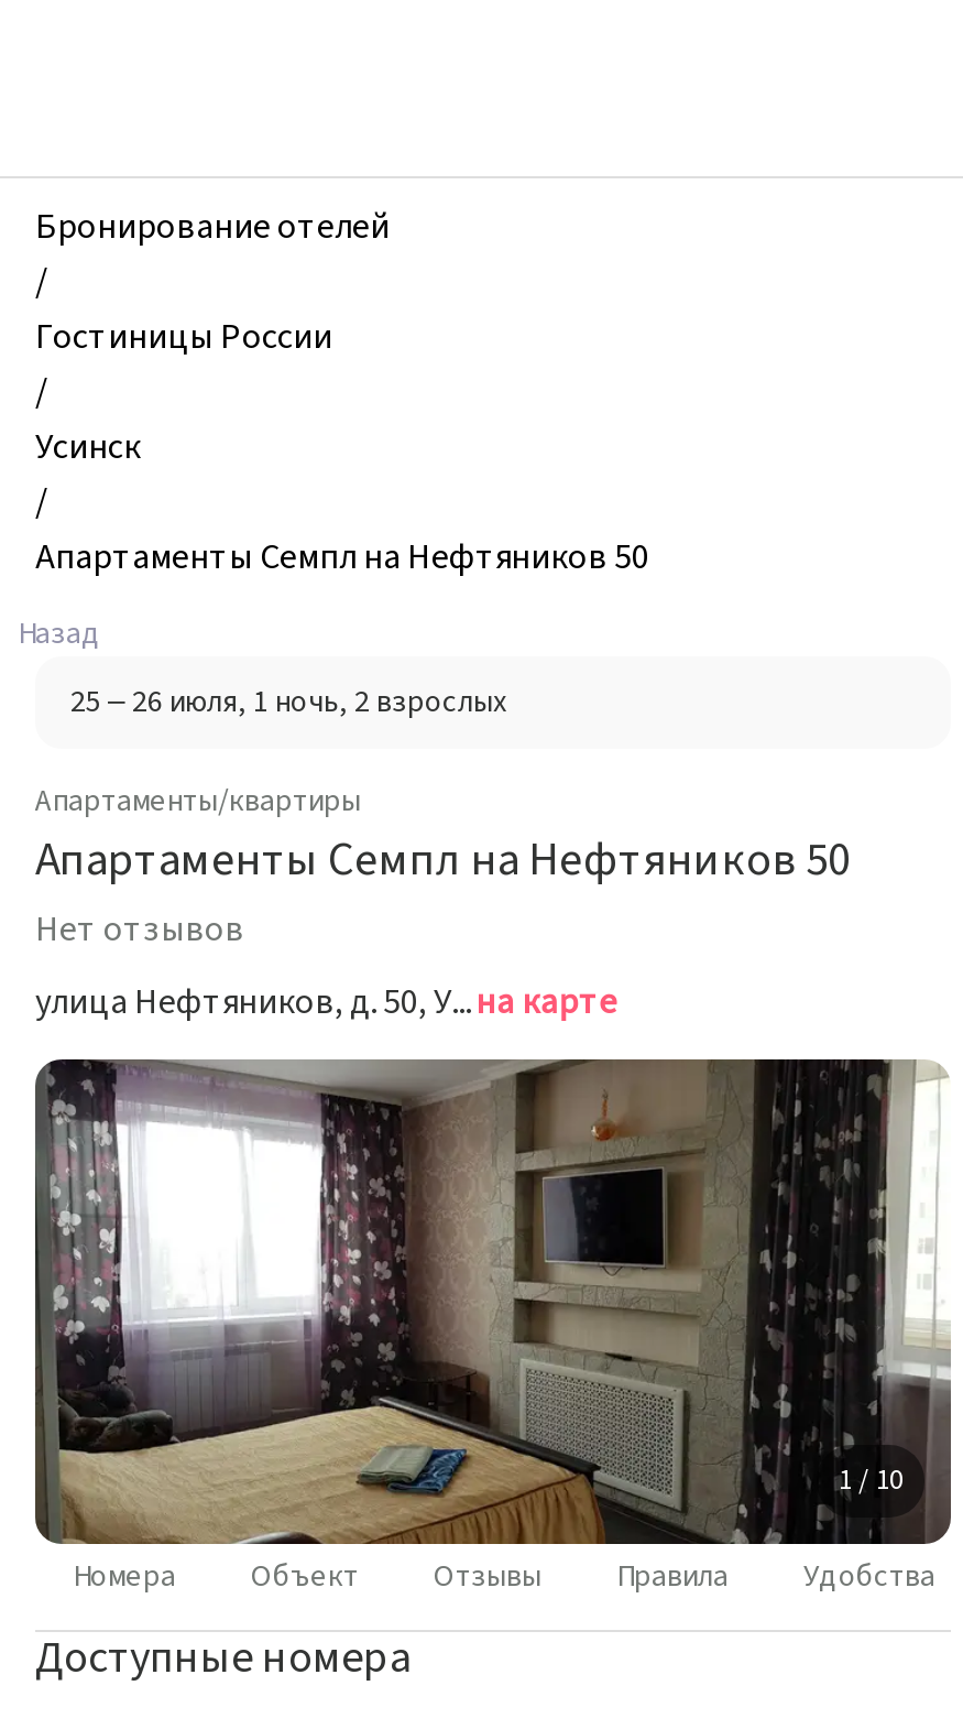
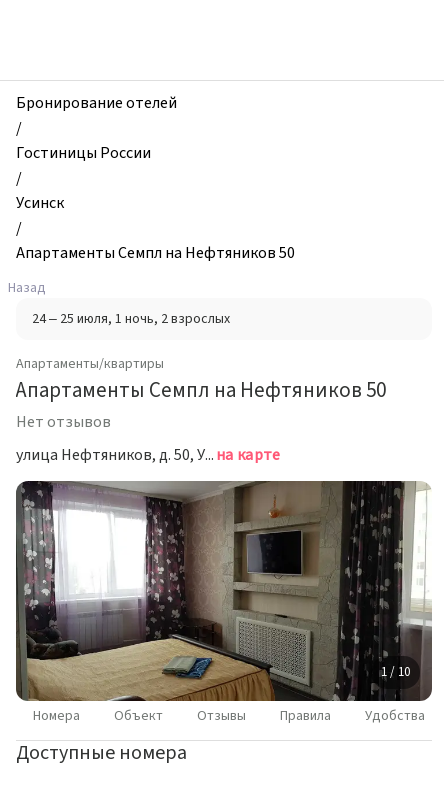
[70,681,506,725] 25 – 26 июля, 1 ночь, 2 взрослых -> [32,309,230,329] 24 – 25 июля, 1 ночь, 2 взрослых

